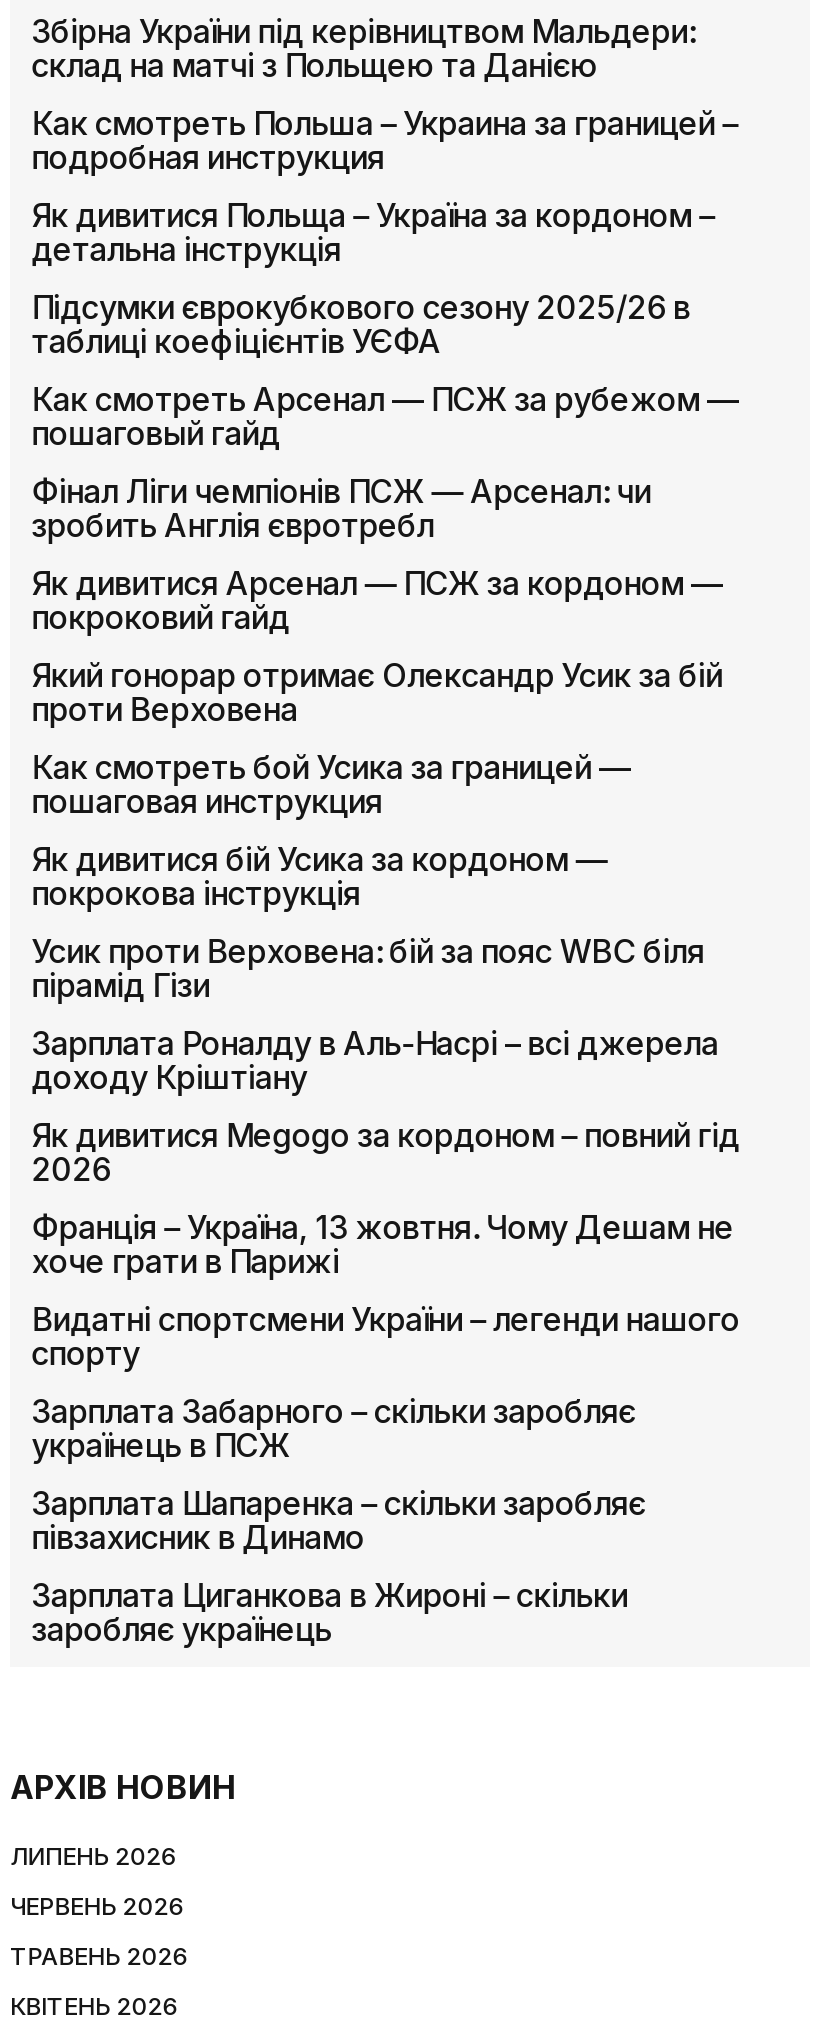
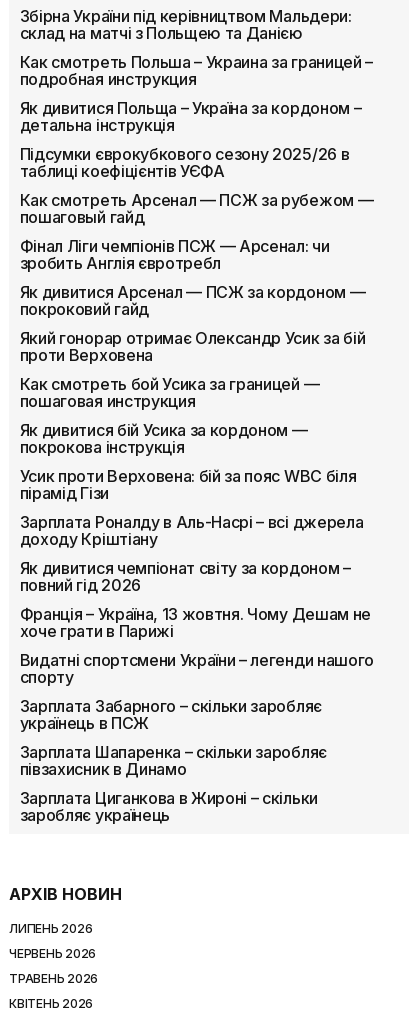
[31,1114,740,1188] Як дивитися Megogo за кордоном – повний гід | 2026 -> [20,558,351,595] Як дивитися чемпіонат світу за кордоном – | повний гід 2026

